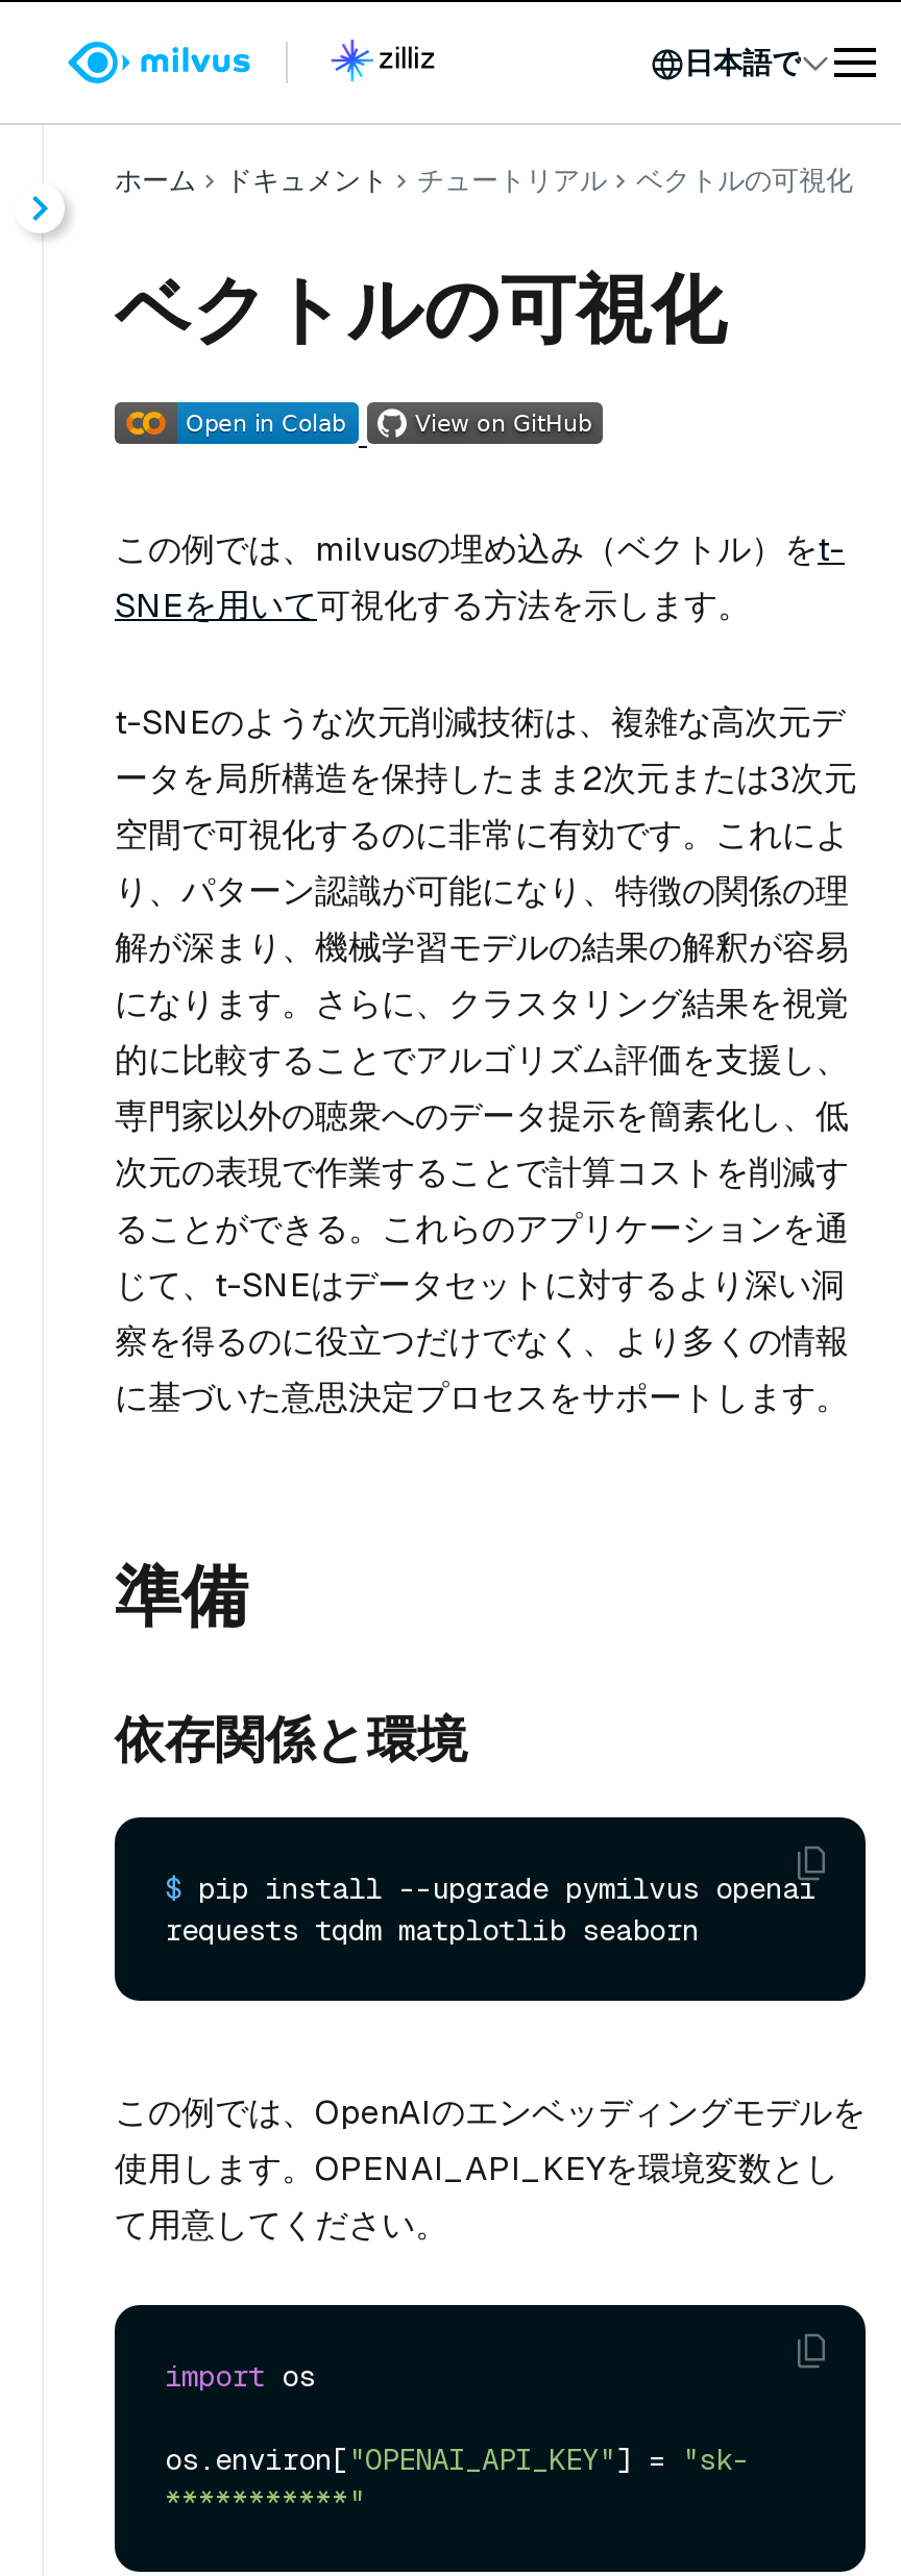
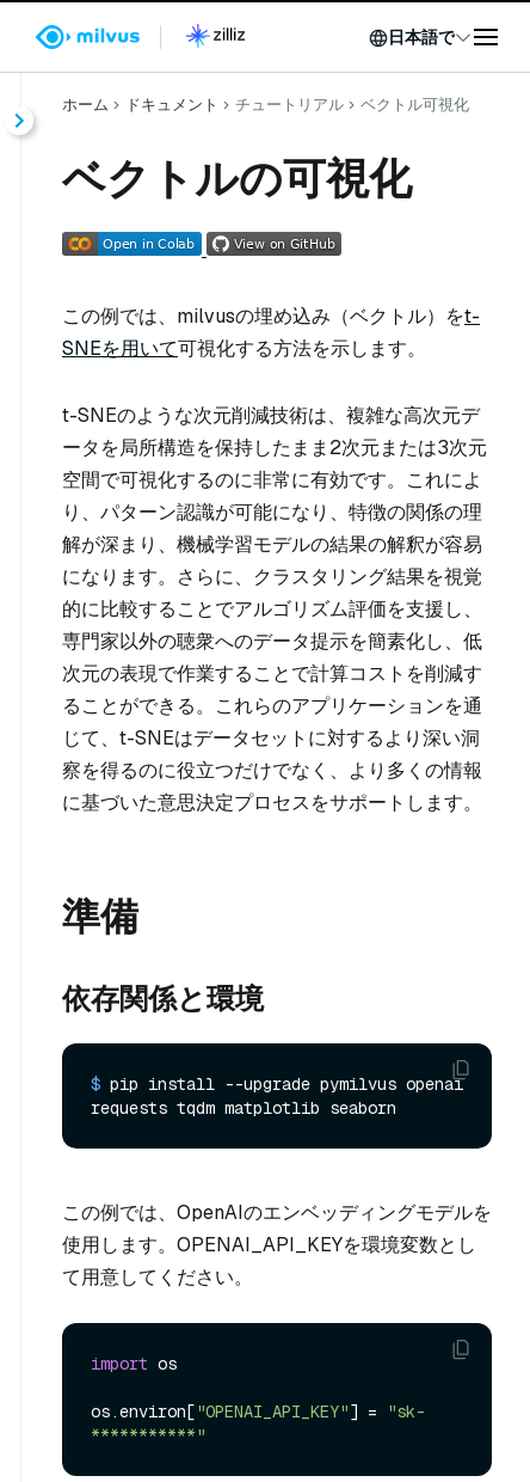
[636,163,853,198] ベクトルの可視化 -> [360,94,469,115] ベクトル可視化

